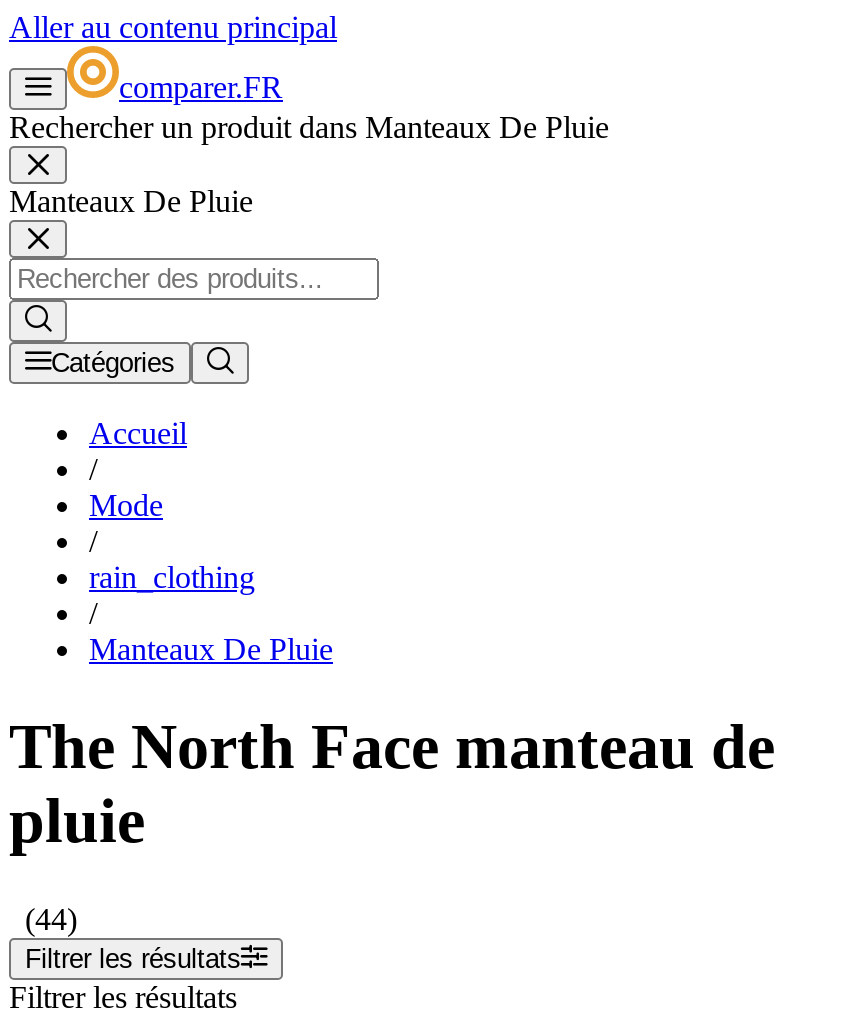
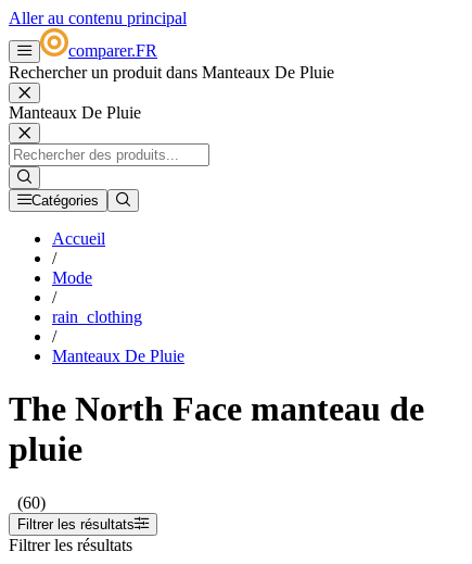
[25,902,77,936] (44) -> [17,493,46,512] (60)

